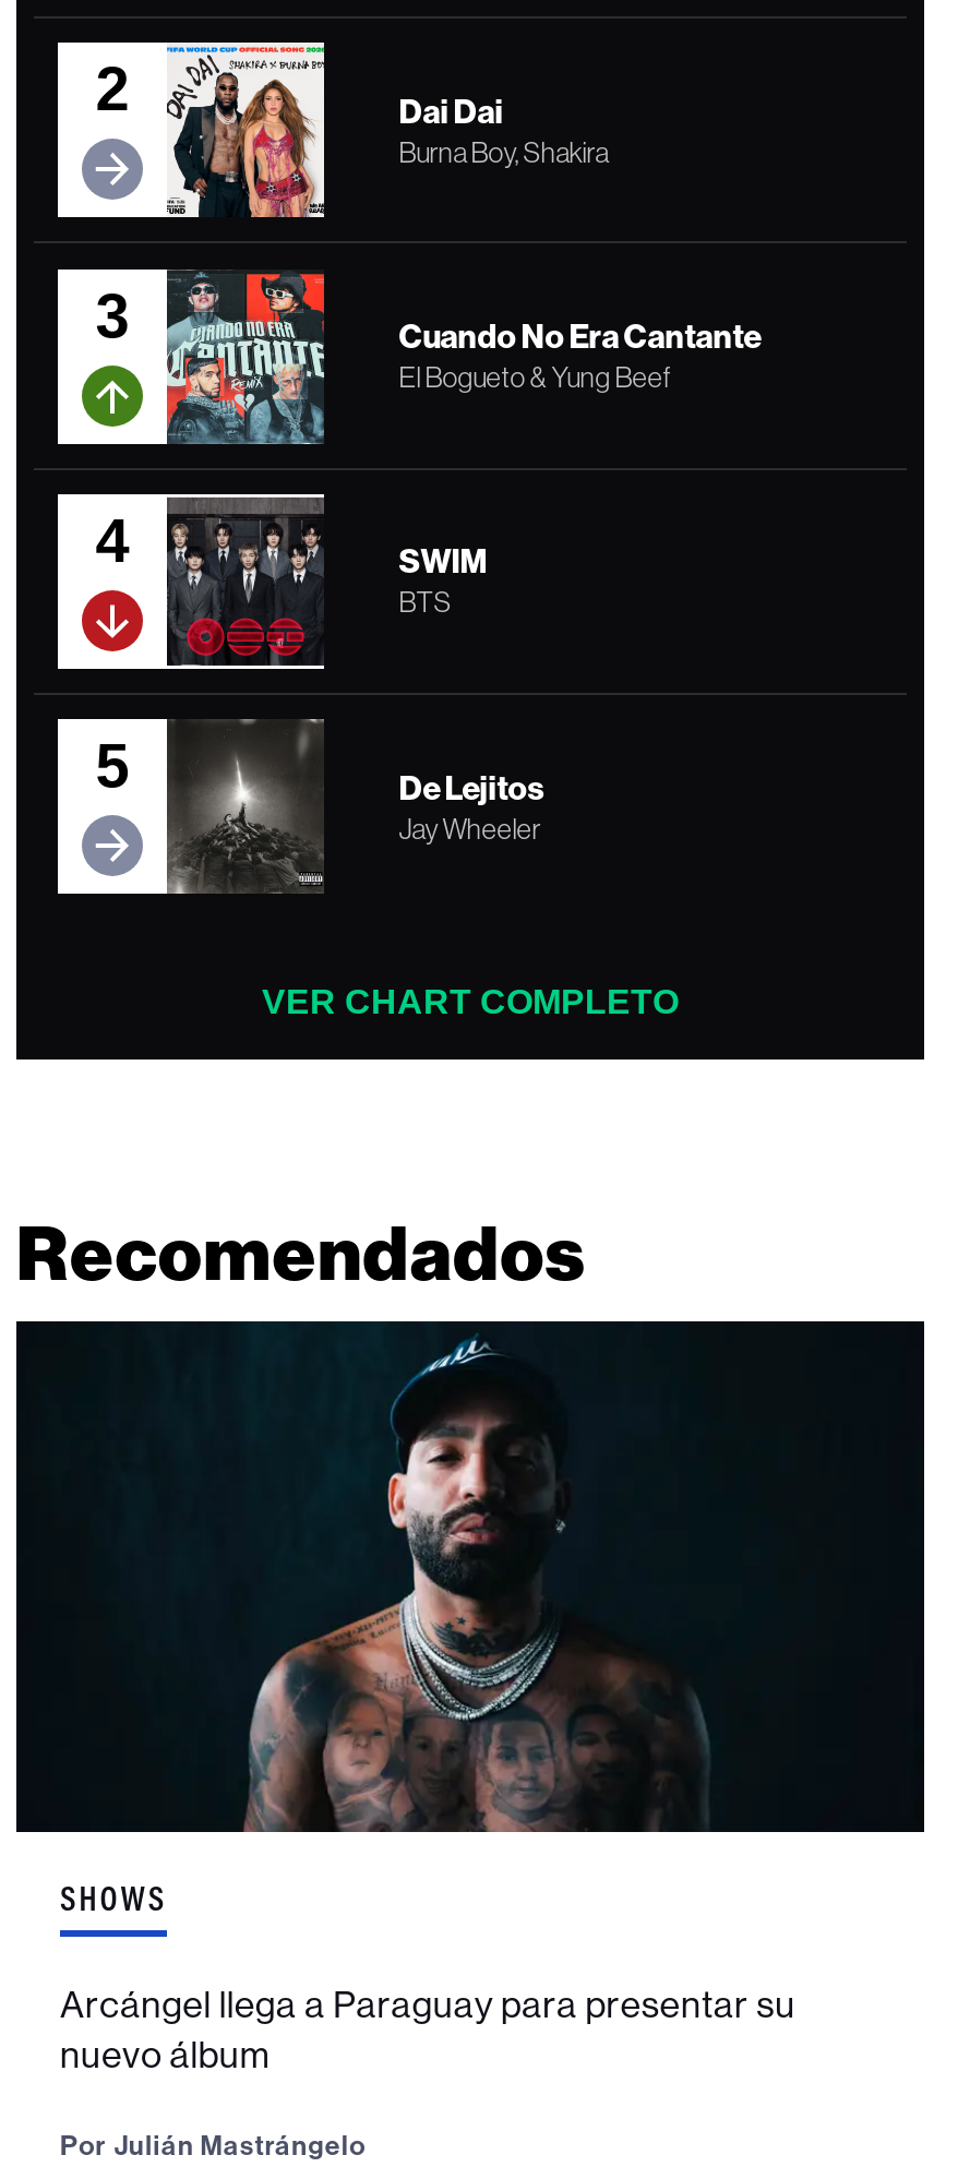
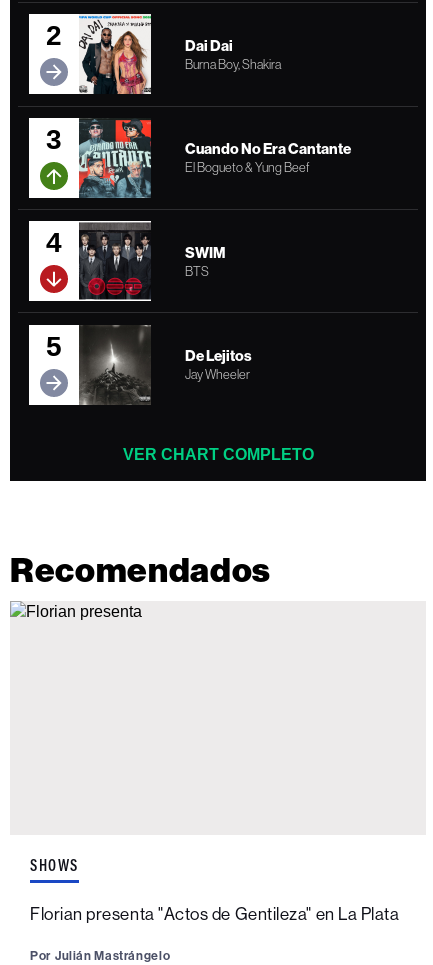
[14,1318,926,1835] [image] -> none
[60,1983,796,2077] Arcángel llega a Paraguay para presentar su | nuevo álbum -> [30,904,399,924] Florian presenta "Actos de Gentileza" en La Plata

